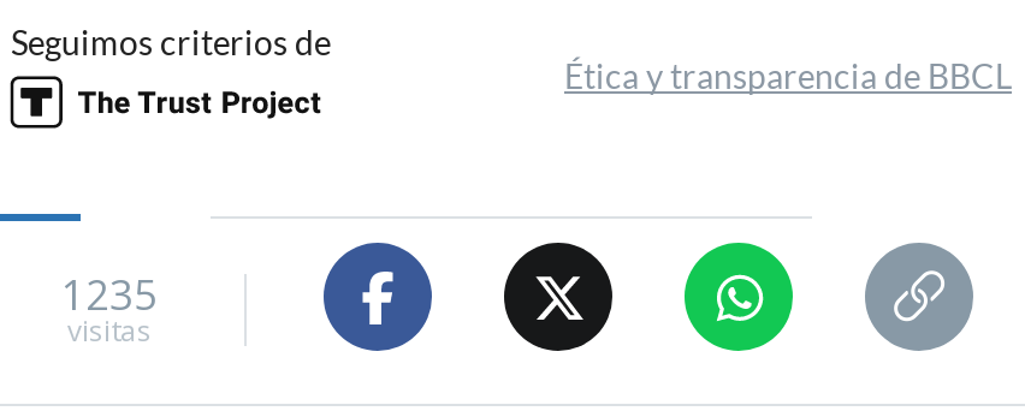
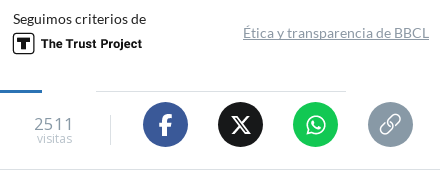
[61,266,158,322] 1235 -> [34,112,74,135] 2511

